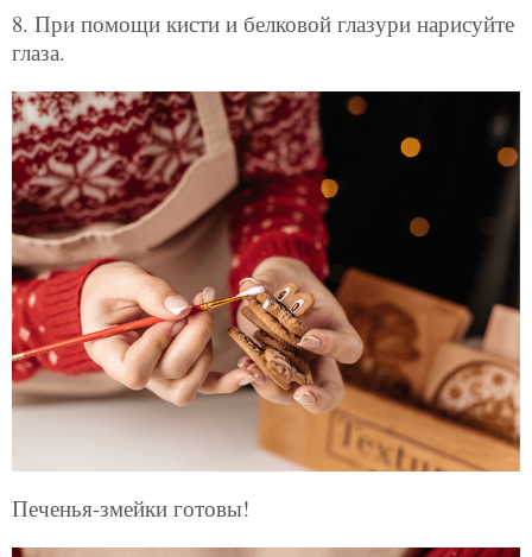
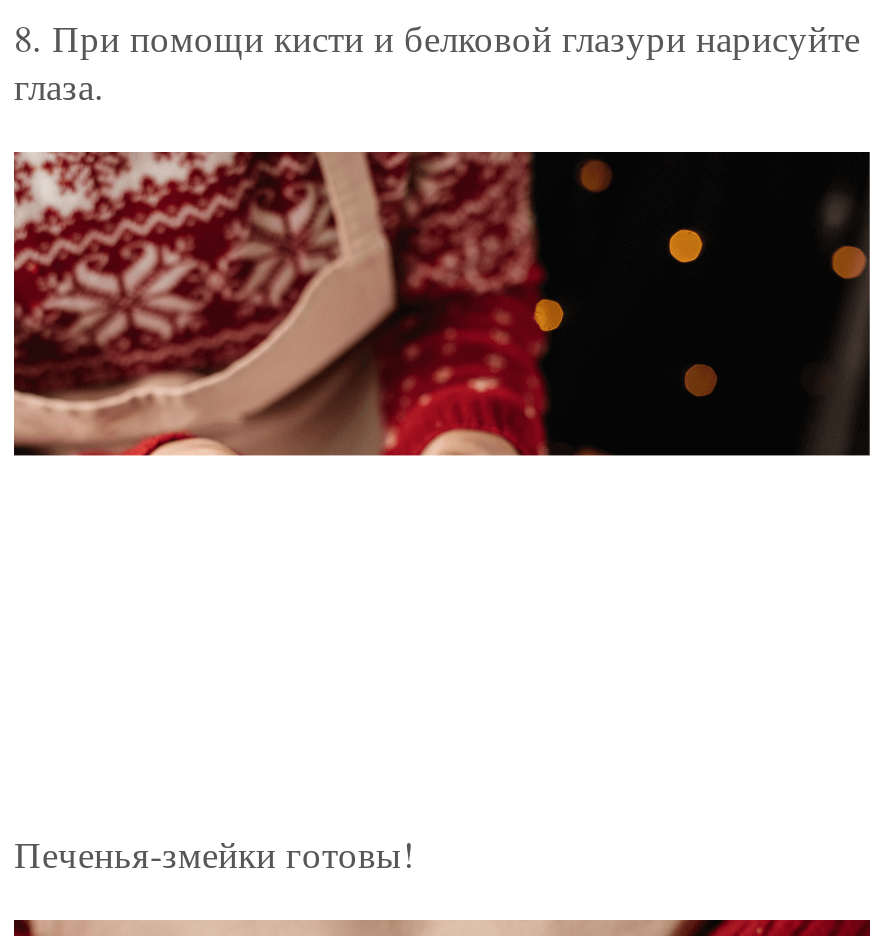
[11,271,521,473] [image] -> none

